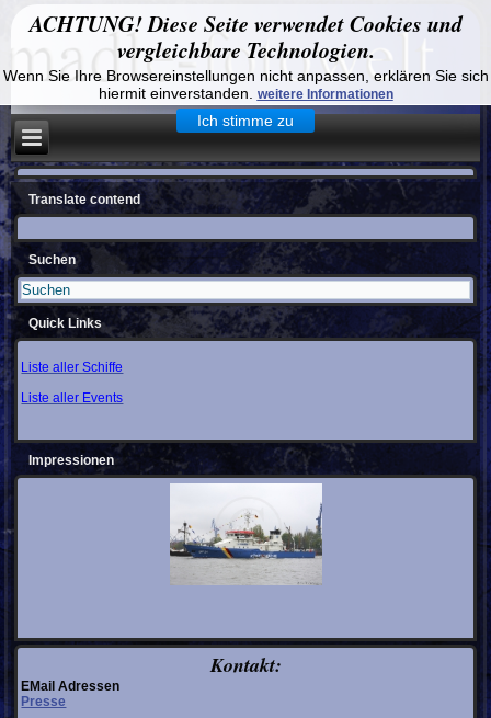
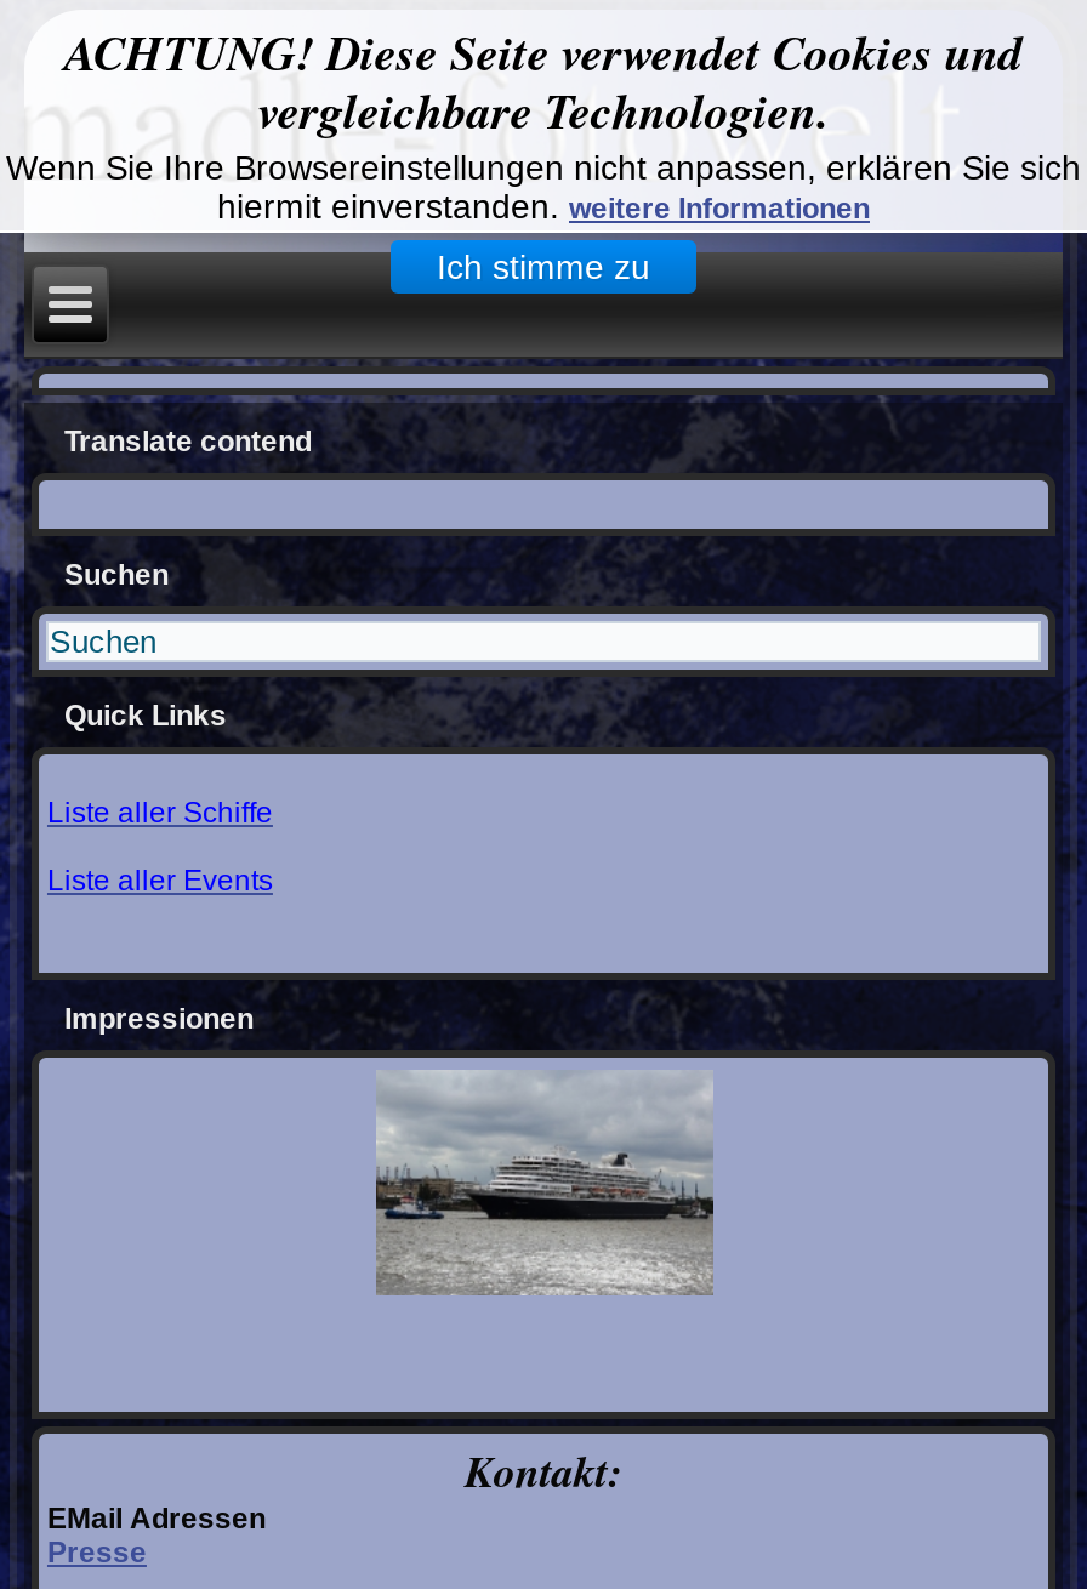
[170,483,322,584] [image] -> [374,1070,713,1295] [image]

